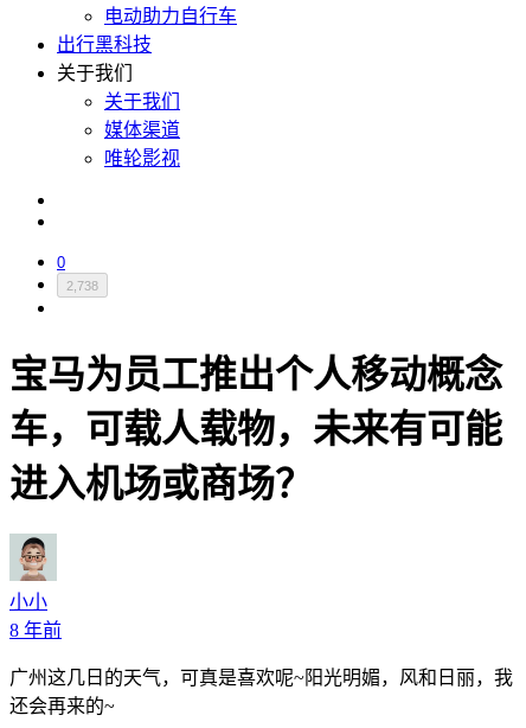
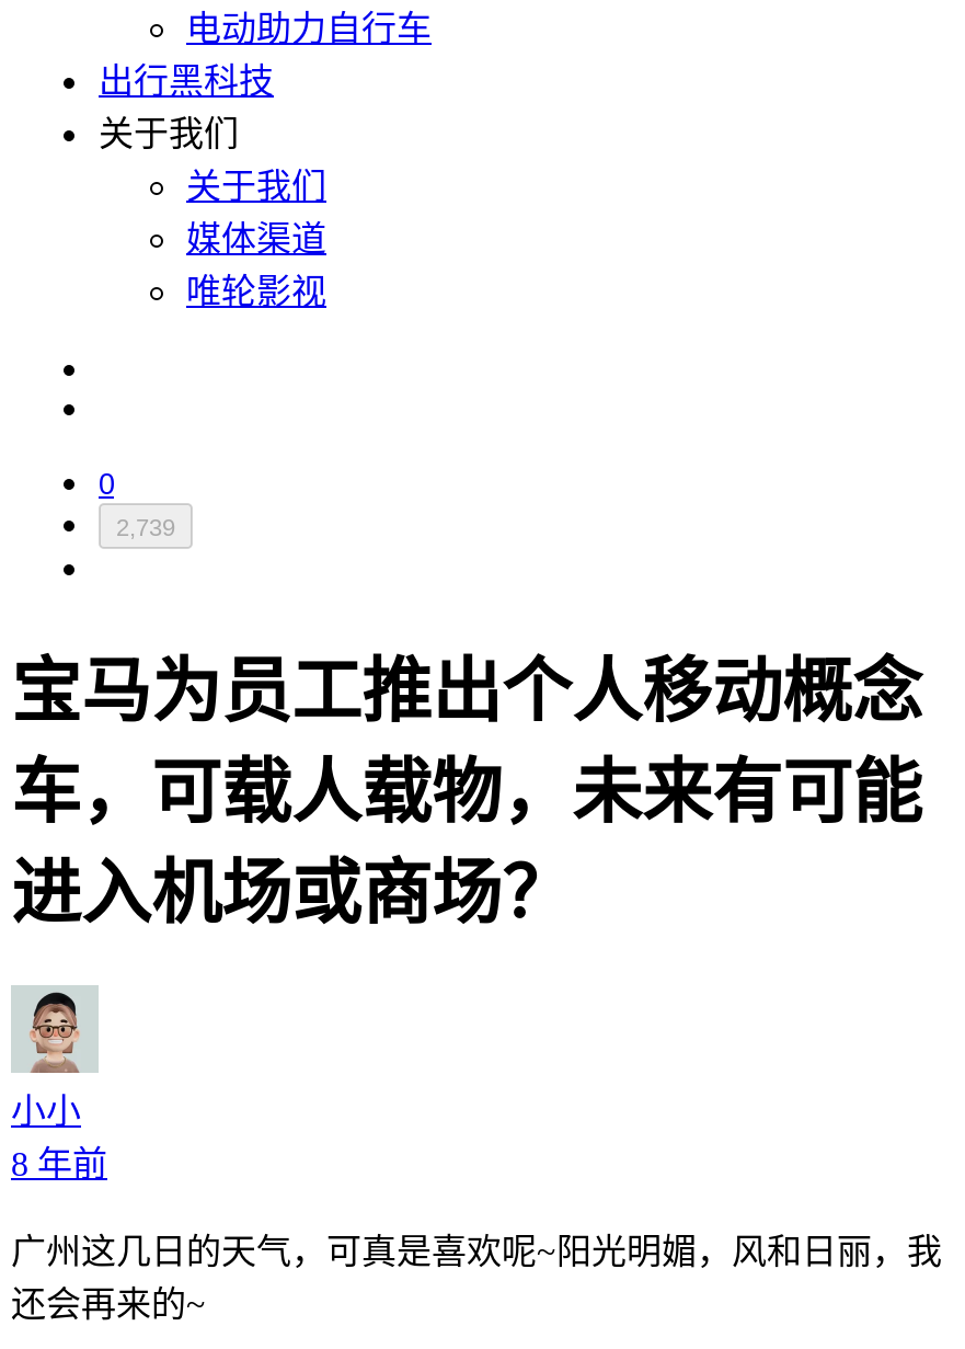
[66,279,98,293] 2,738 -> [116,514,175,540] 2,739

